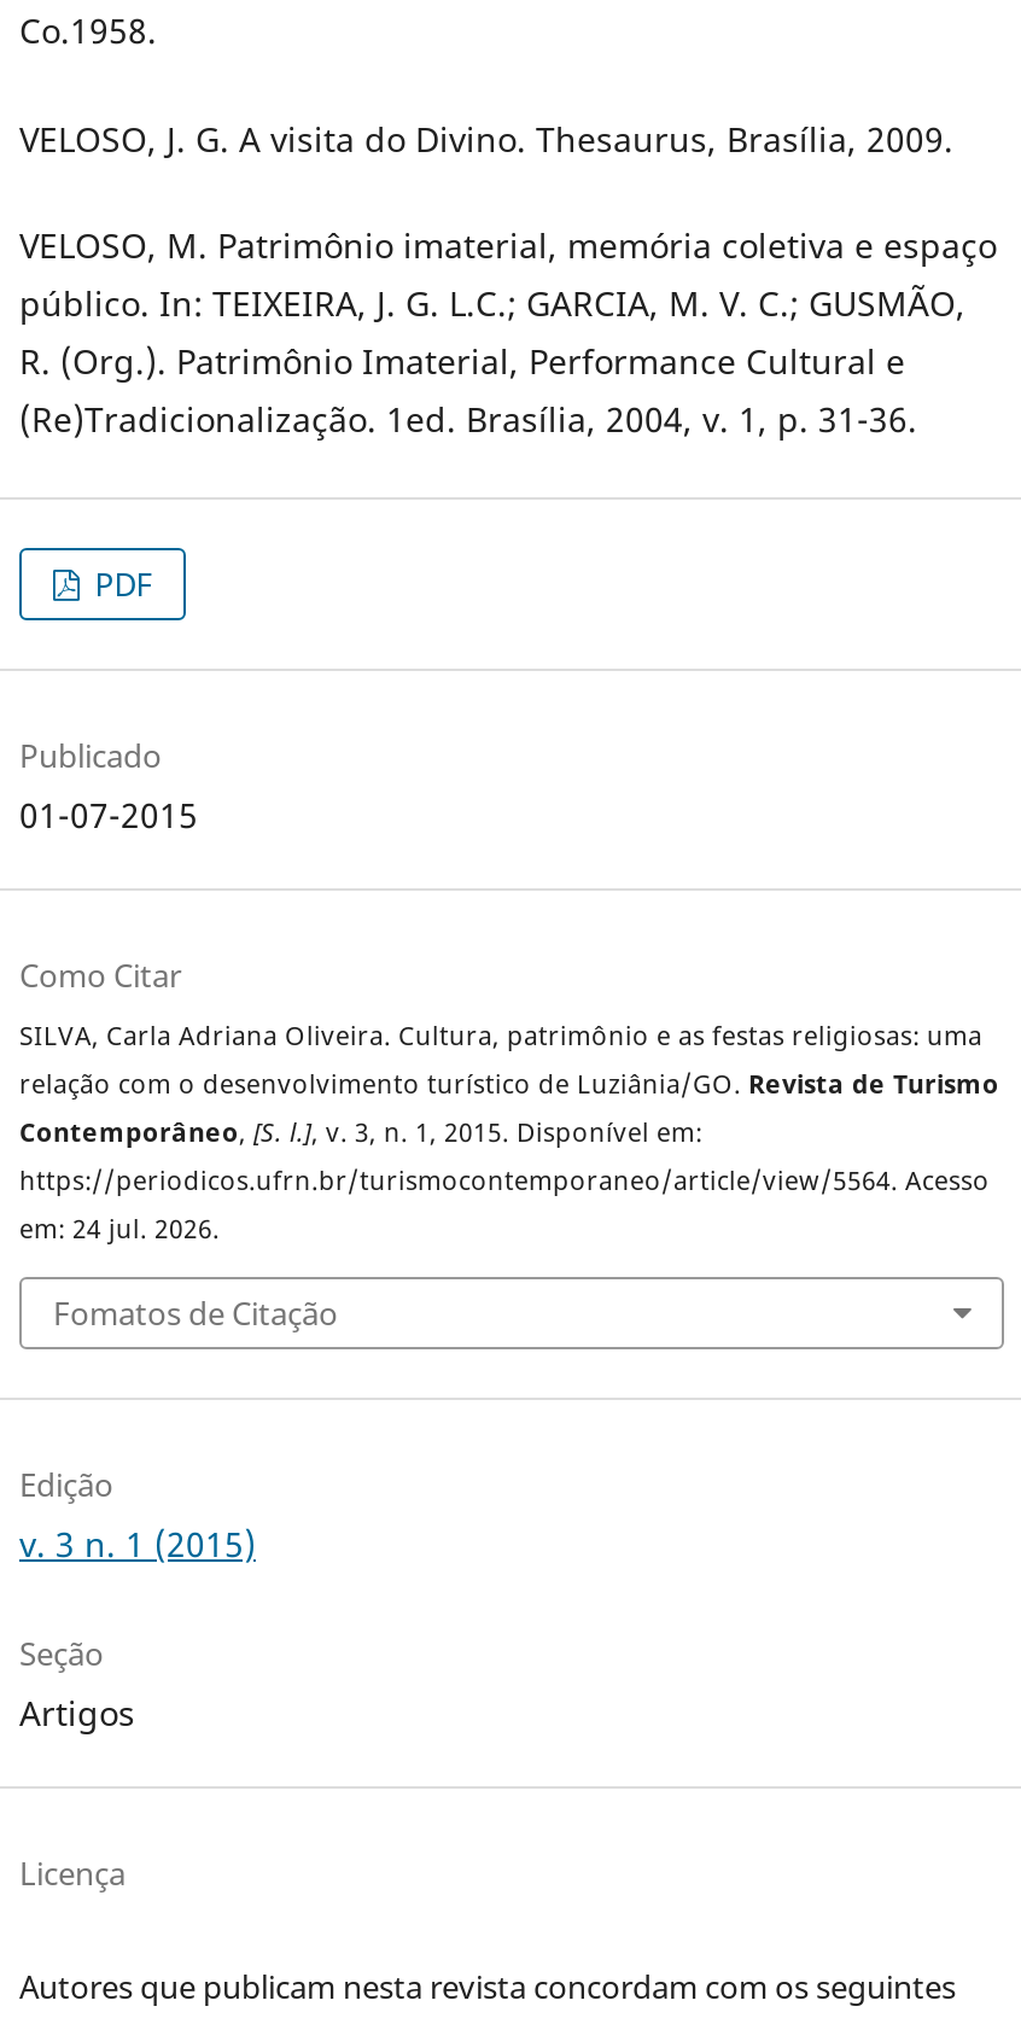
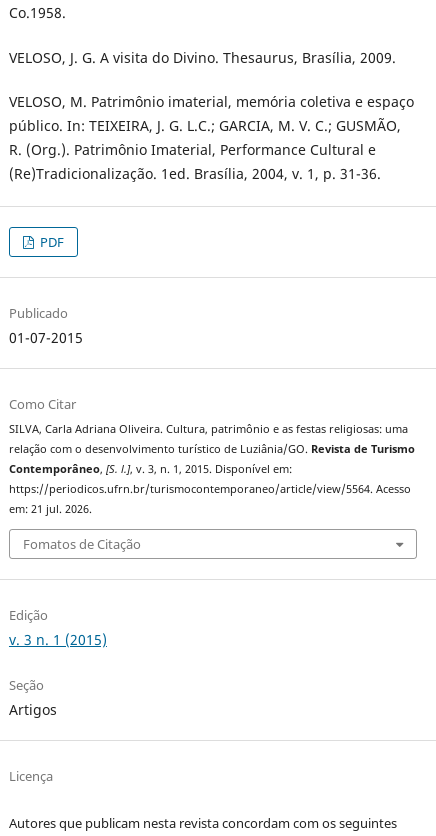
[19,1211,220,1245] em: 24 jul. 2026. -> [9,502,92,516] em: 21 jul. 2026.

